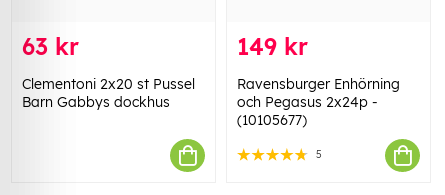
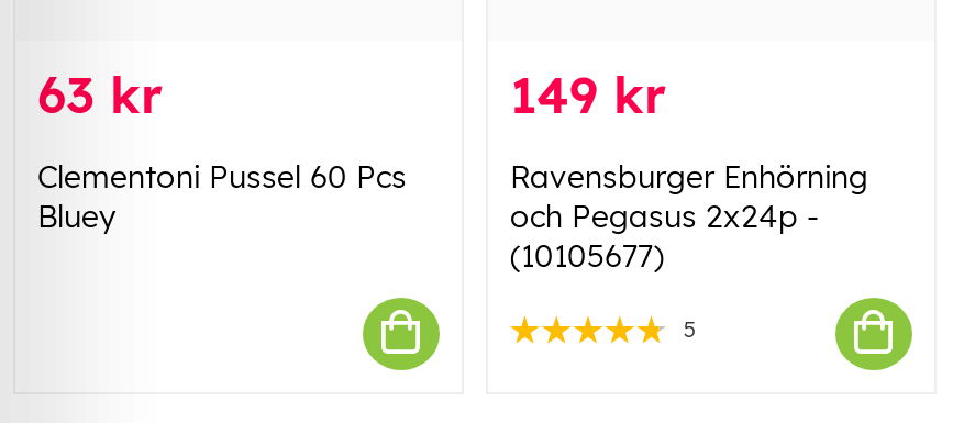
[22,75,195,111] Clementoni 2x20 st Pussel | Barn Gabbys dockhus -> [37,156,407,235] Clementoni Pussel 60 Pcs | Bluey

